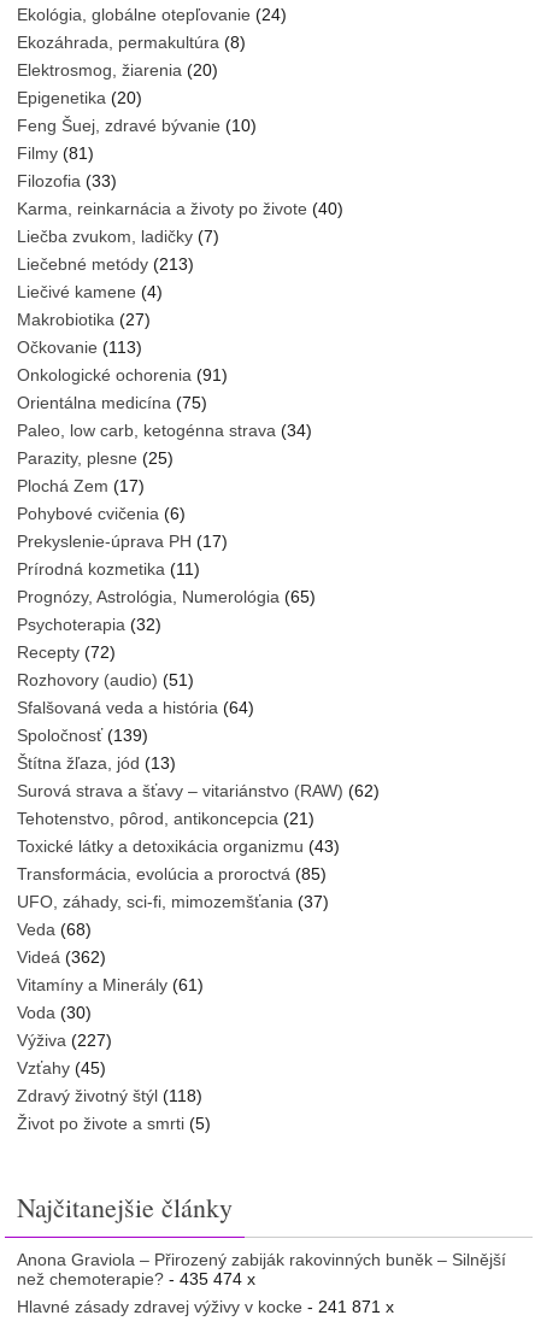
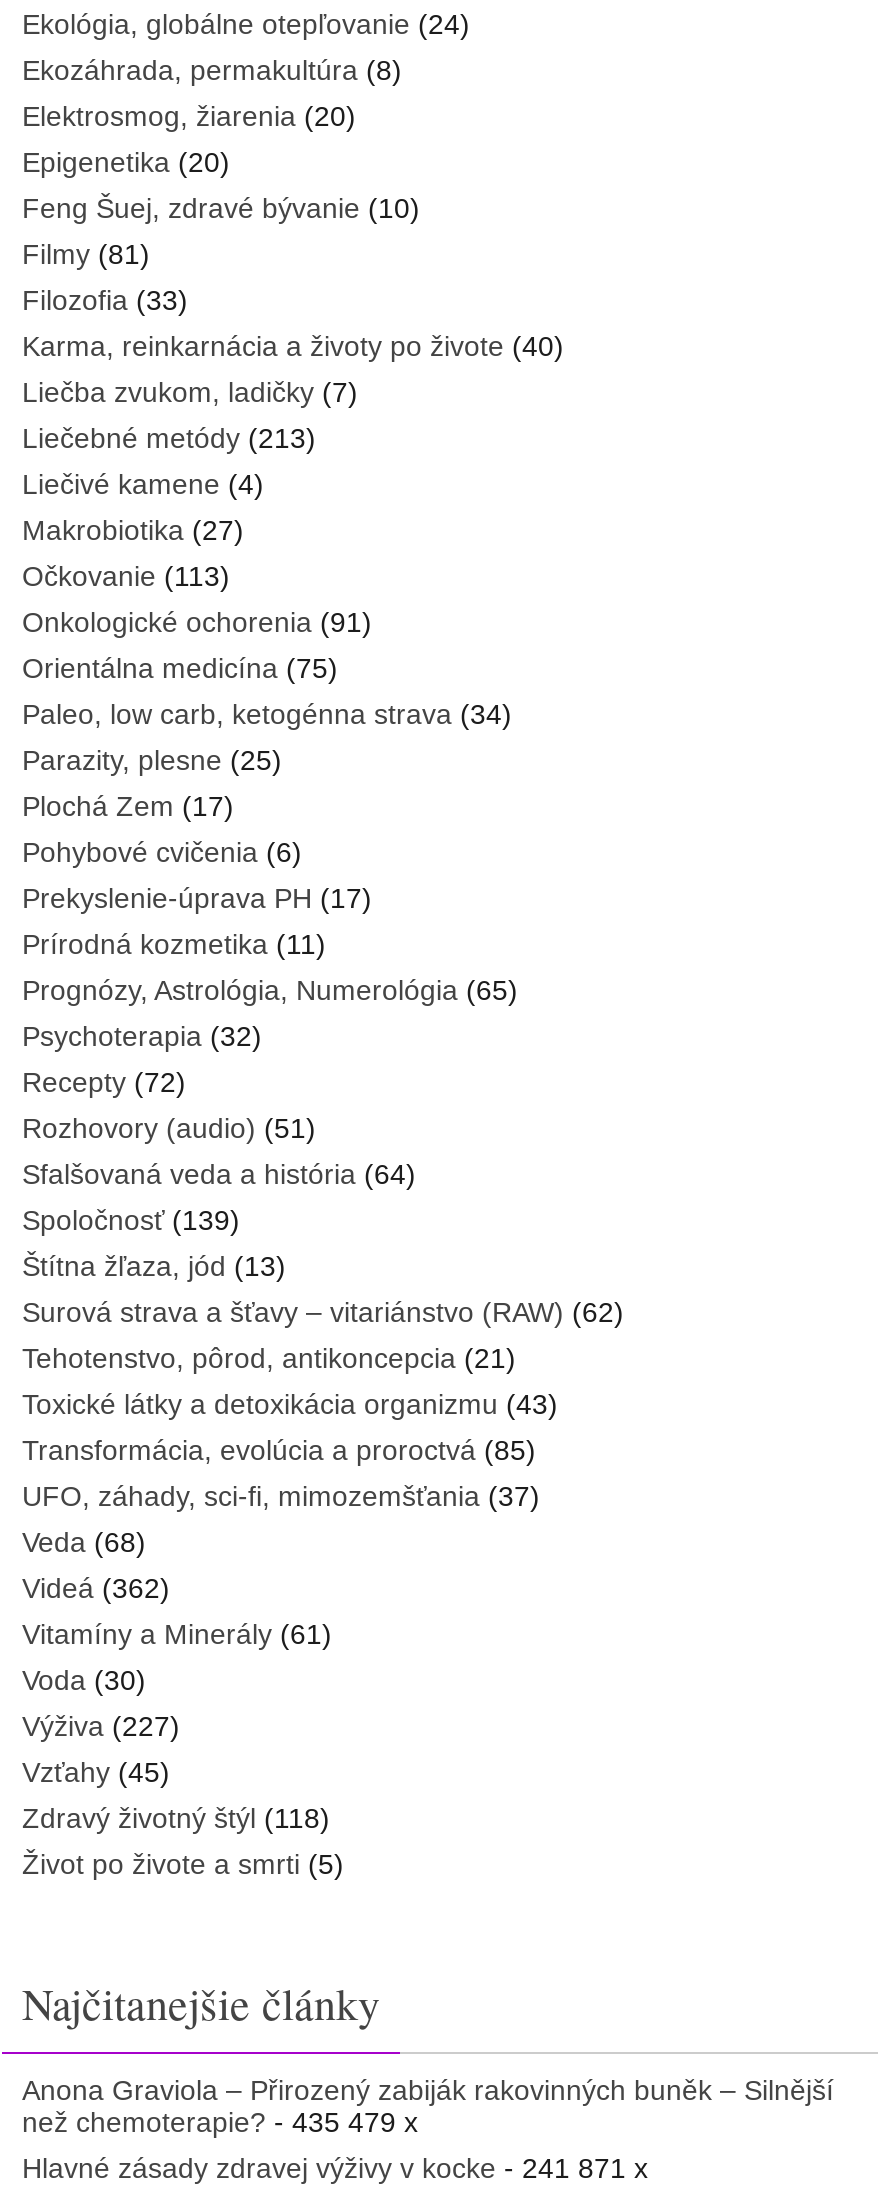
[17,1269,255,1289] než chemoterapie? - 435 474 x -> [22,2106,418,2138] než chemoterapie? - 435 479 x

